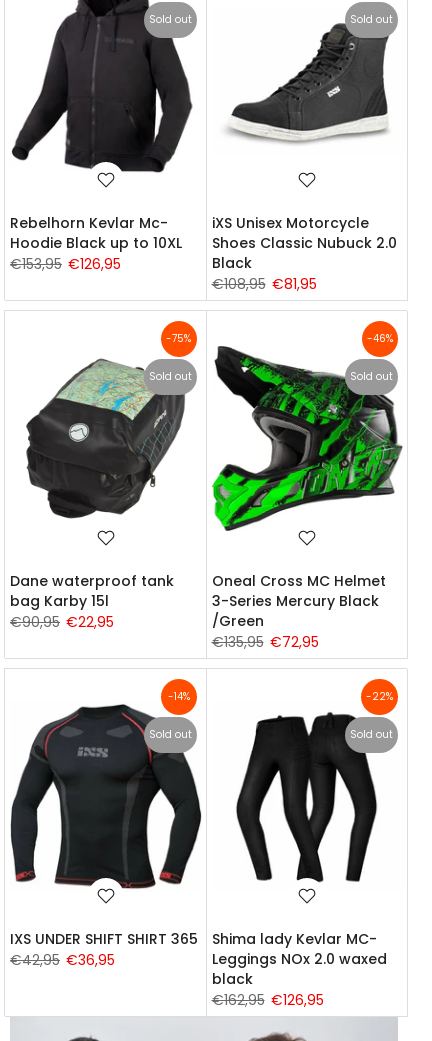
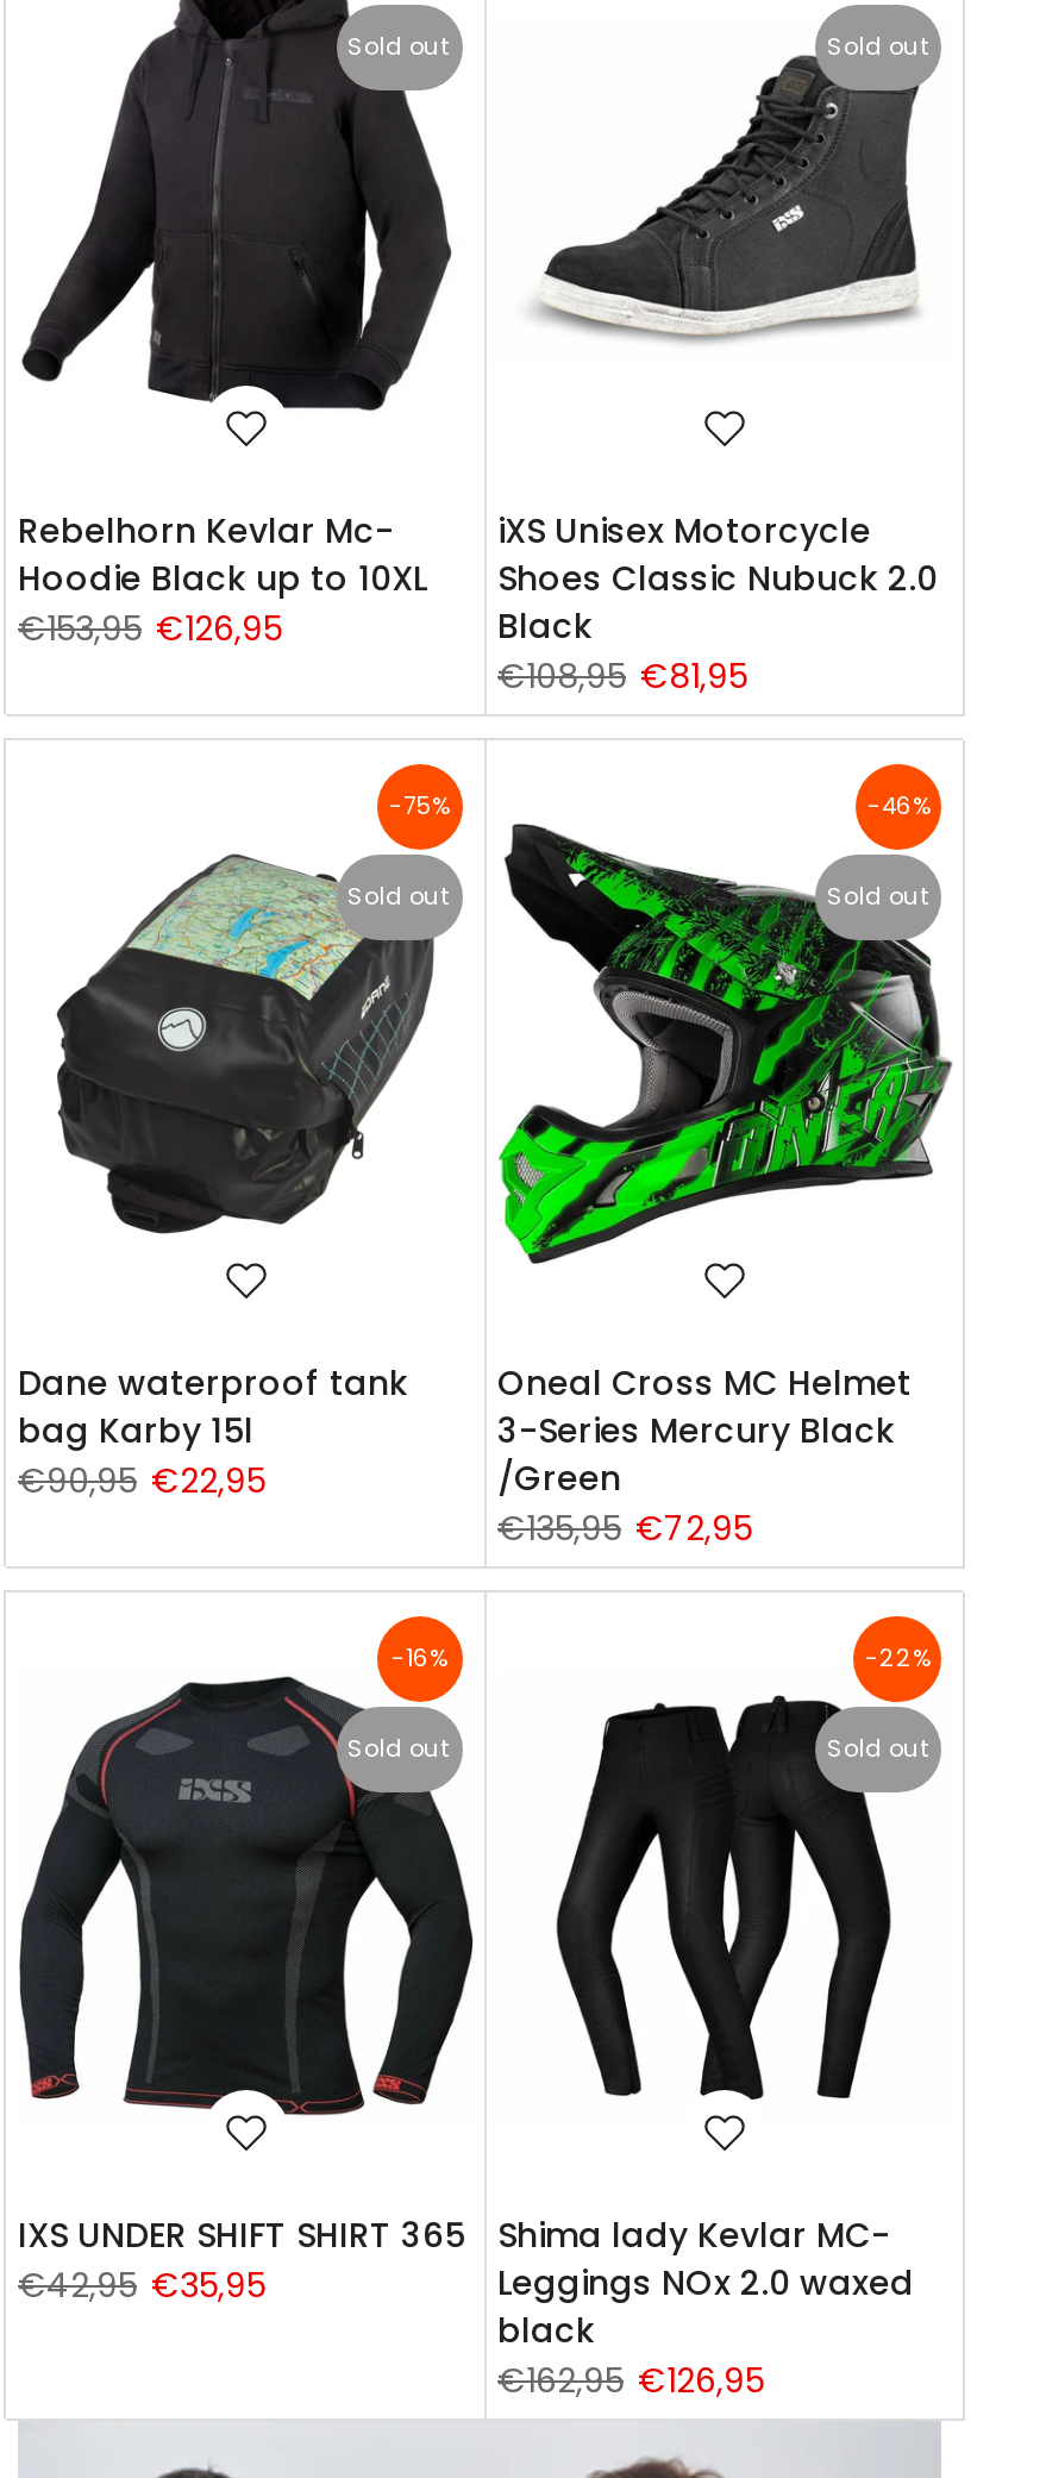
[167,689,189,704] -14% -> [392,1640,446,1676] -16%
[10,950,115,970] €42,95 €36,95 -> [18,2260,265,2308] €42,95 €35,95

